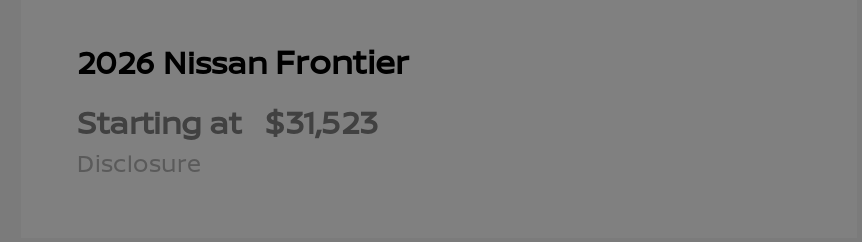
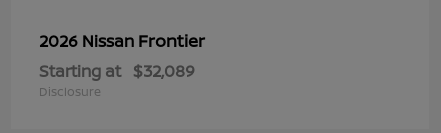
[77,101,377,145] Starting at $31,523 -> [39,60,195,82] Starting at $32,089

